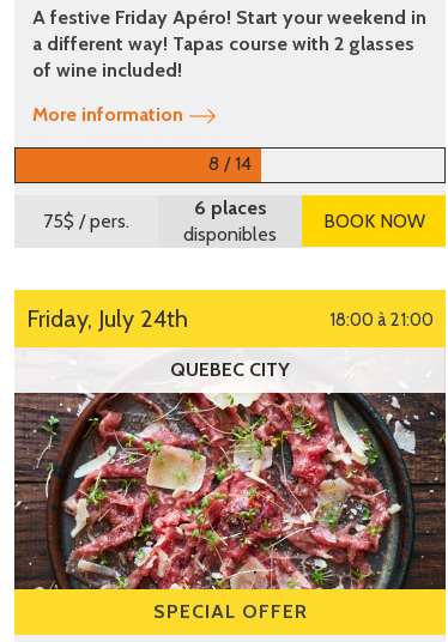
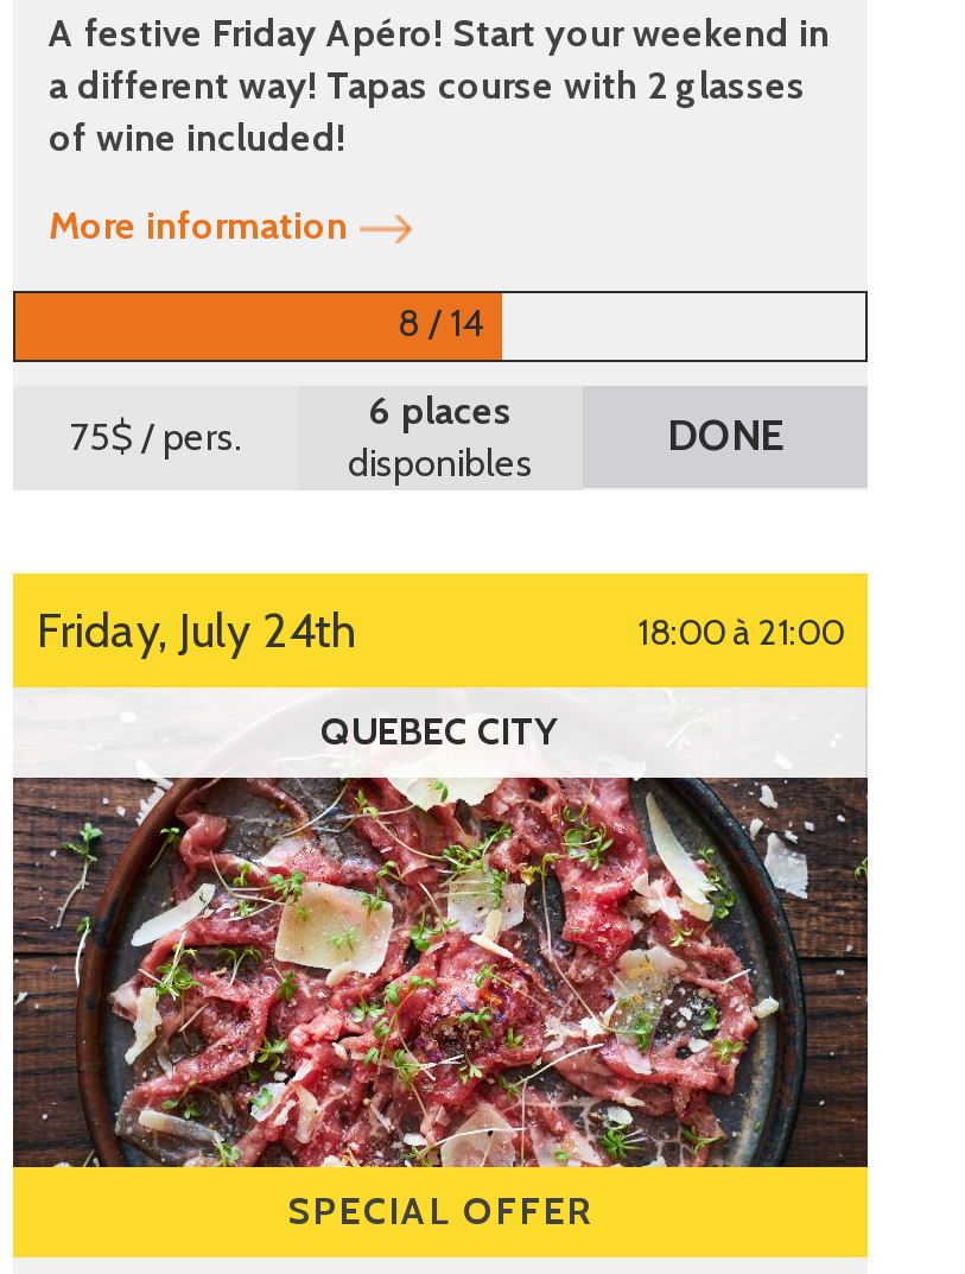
[323,210,425,232] BOOK NOW -> [667,410,783,462] DONE

